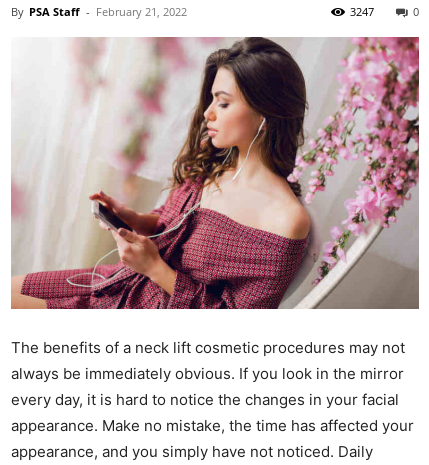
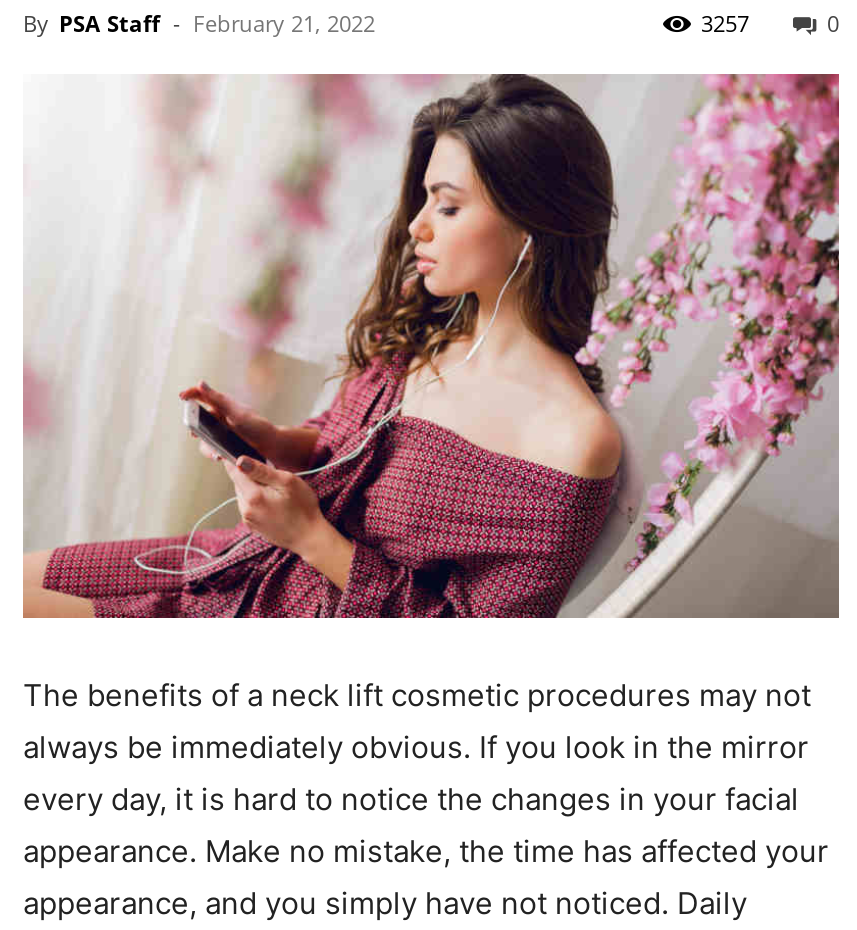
[350,4,374,19] 3247 -> [701,8,749,38] 3257

